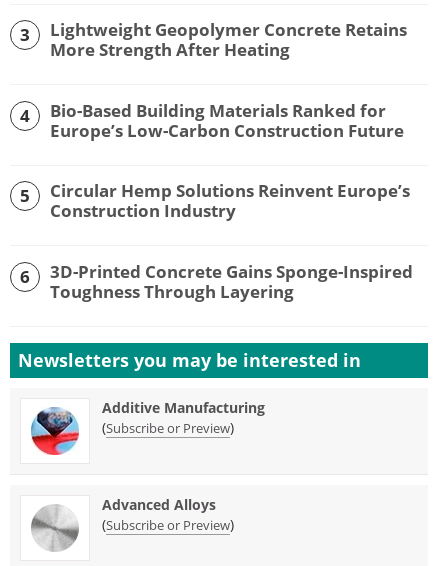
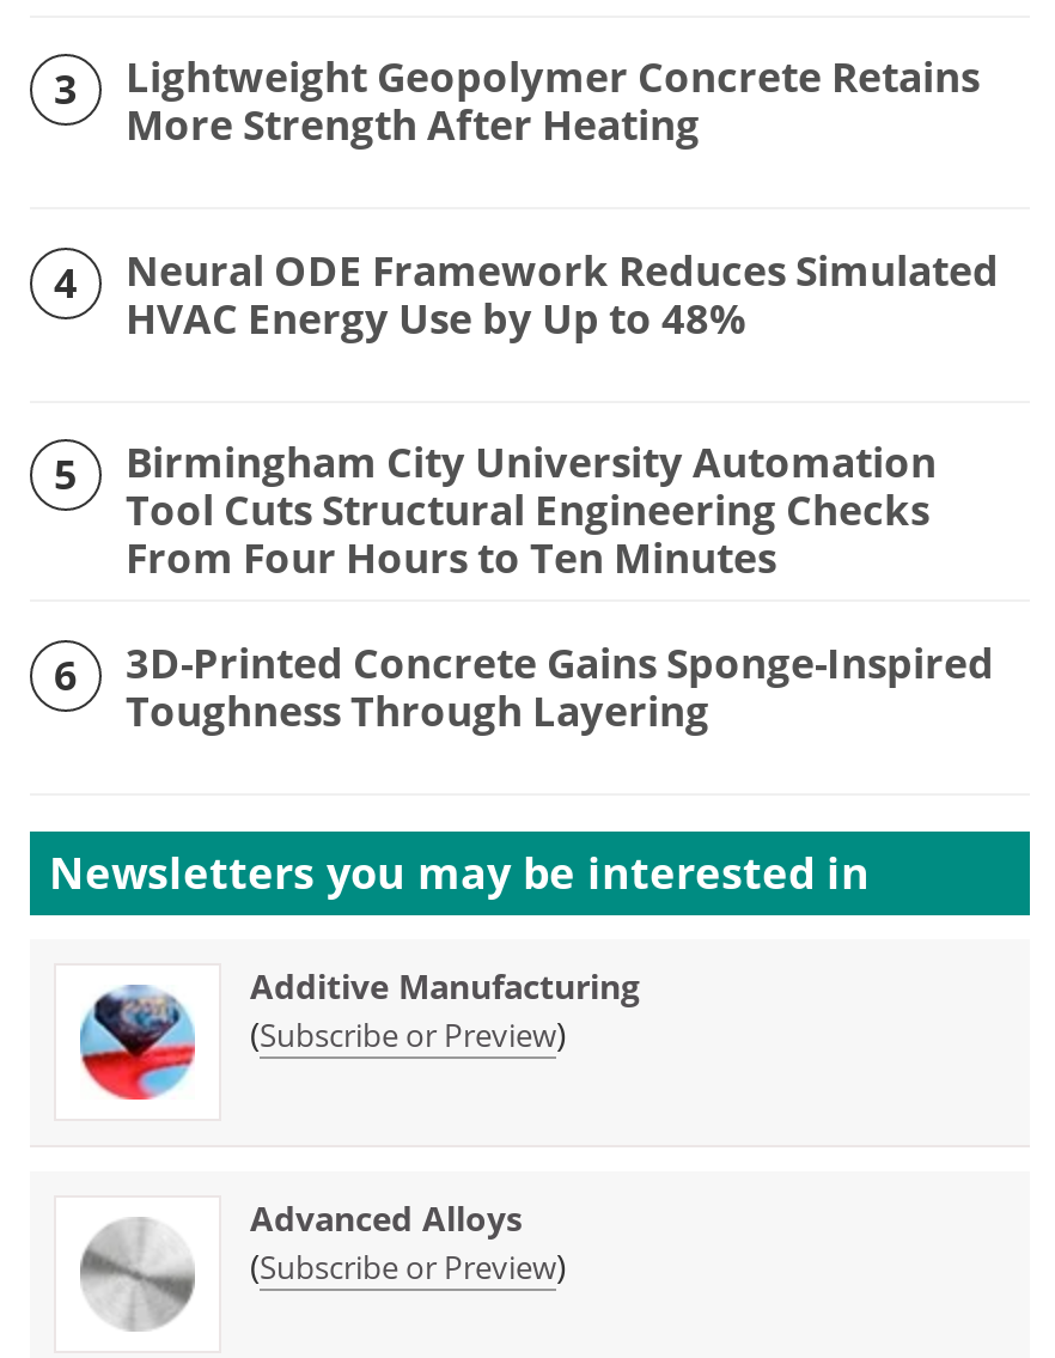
[50,99,404,142] Bio-Based Building Materials Ranked for | Europe’s Low-Carbon Construction Future -> [126,242,999,345] Neural ODE Framework Reduces Simulated | HVAC Energy Use by Up to 48%
[50,179,410,222] Circular Hemp Solutions Reinvent Europe’s | Construction Industry -> [126,435,937,586] Birmingham City University Automation | Tool Cuts Structural Engineering Checks | From Four Hours to Ten Minutes

